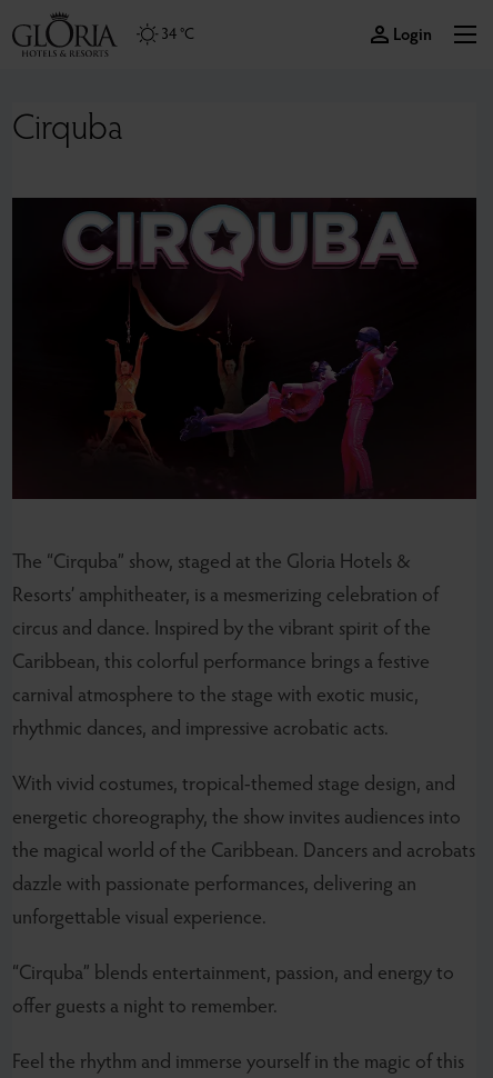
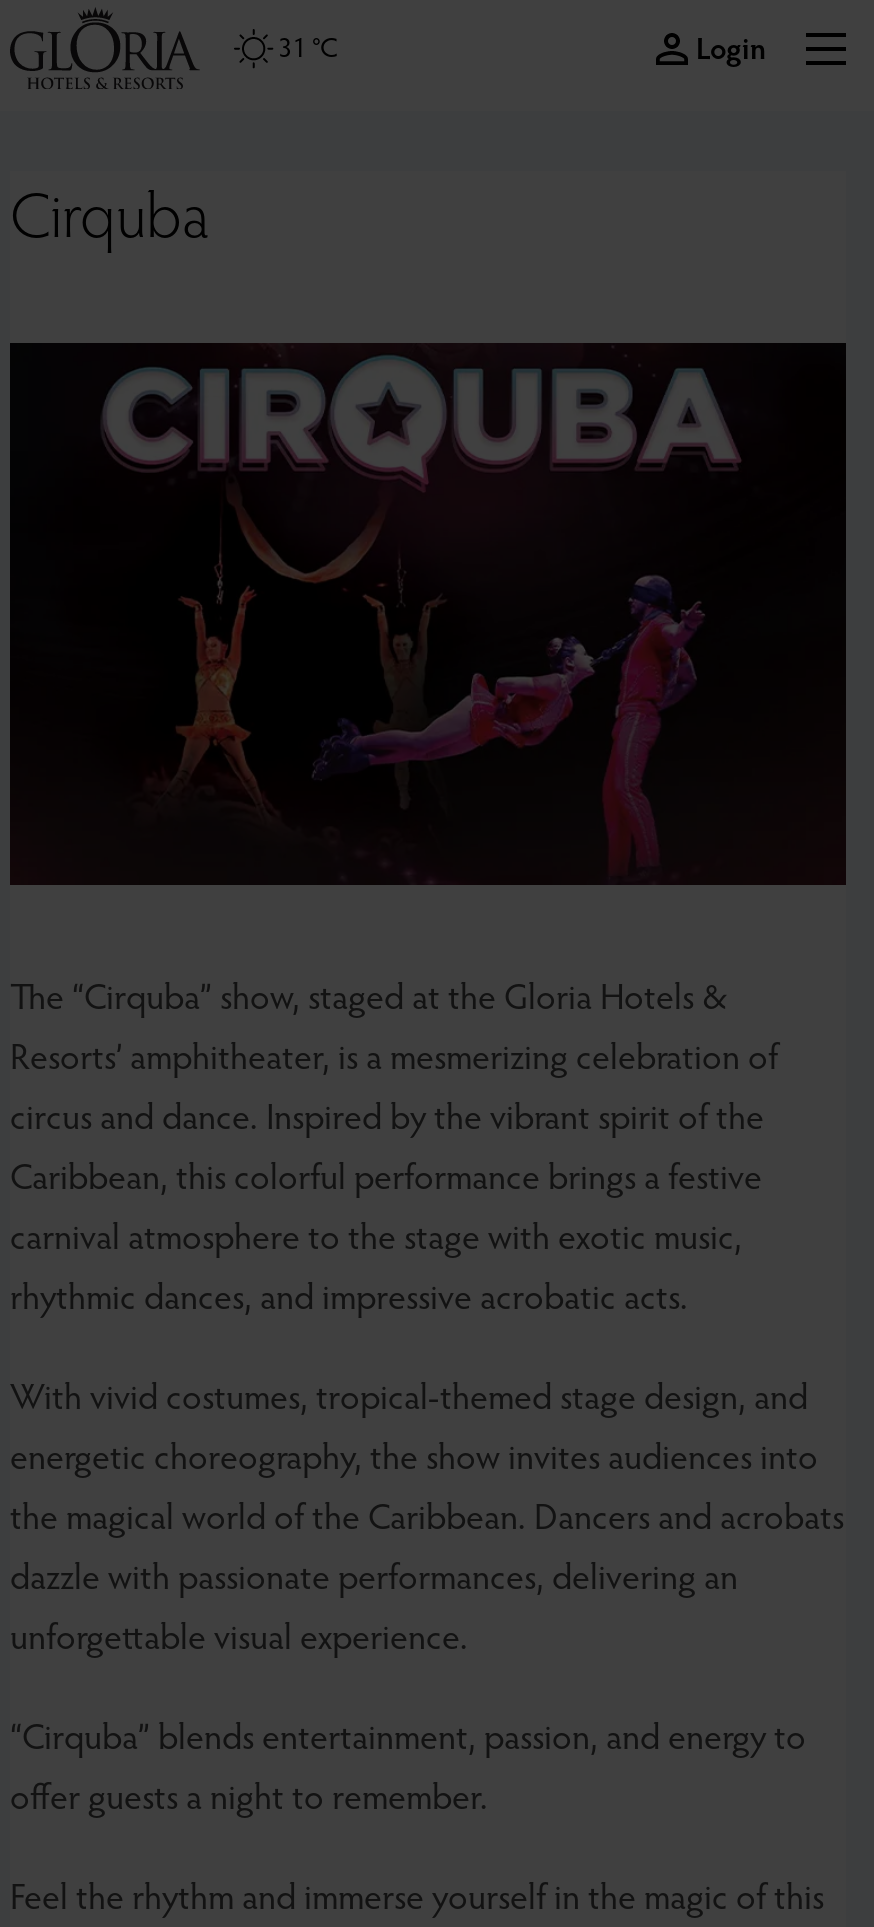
[161,23,194,44] 34 °C -> [278,28,338,66] 31 °C

